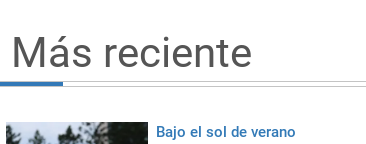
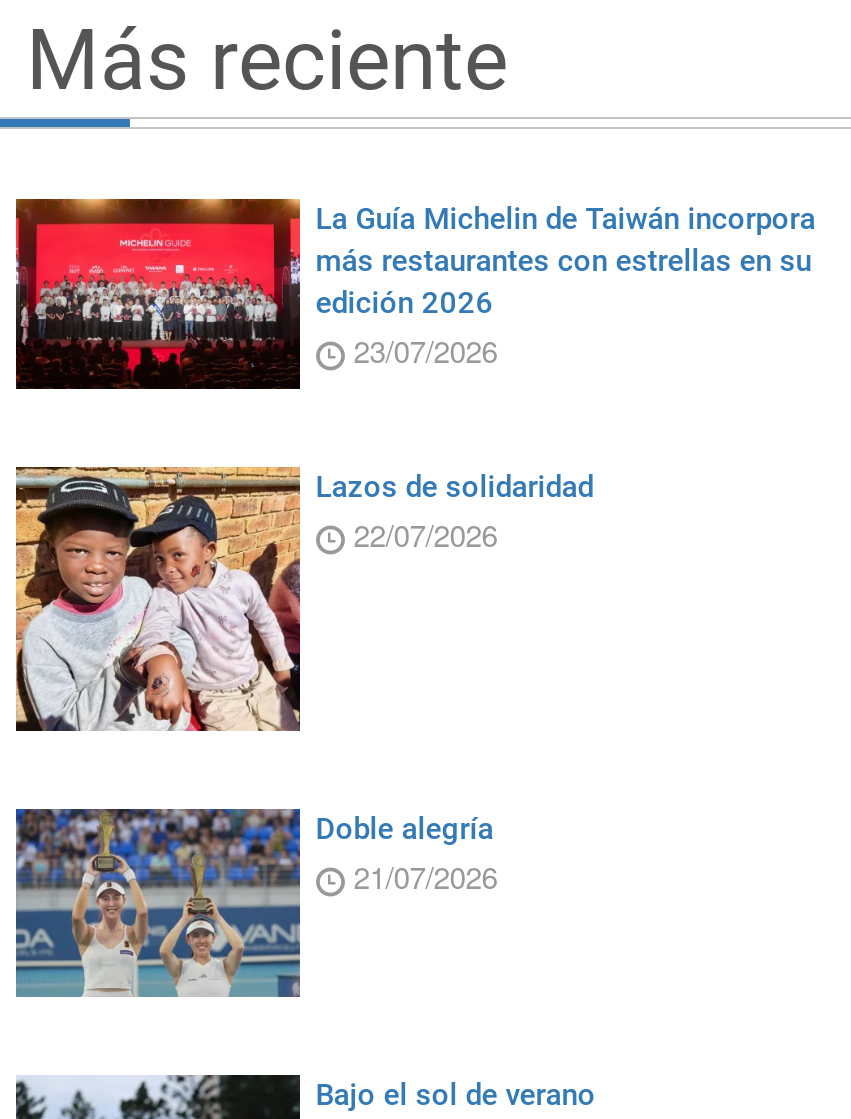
none -> [14,197,816,555] [image] | La Guía Michelin de Taiwán incorpora | más restaurantes con estrellas en su | edición 2026 | 23/07/2026 | Lazos de solidaridad | 22/07/2026
none -> [14,807,498,1003] [image] | Doble alegría | 21/07/2026
none -> [14,465,302,733] [image]

